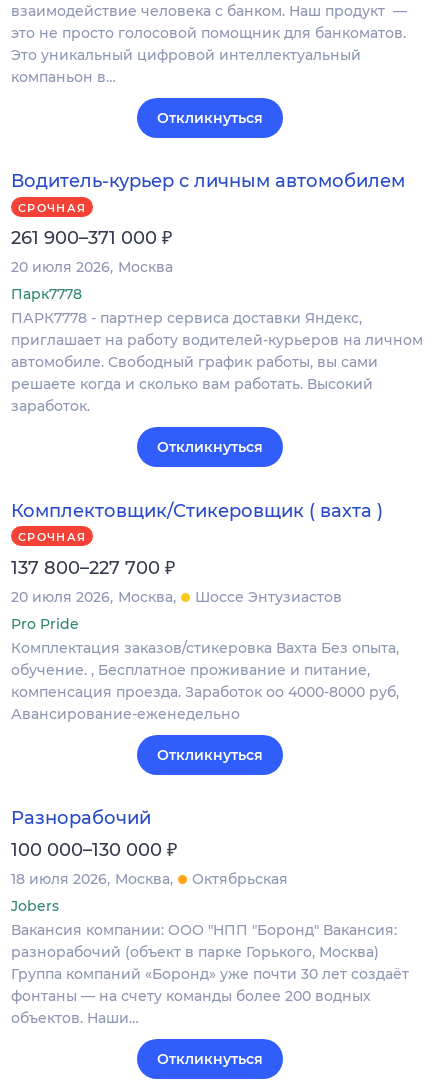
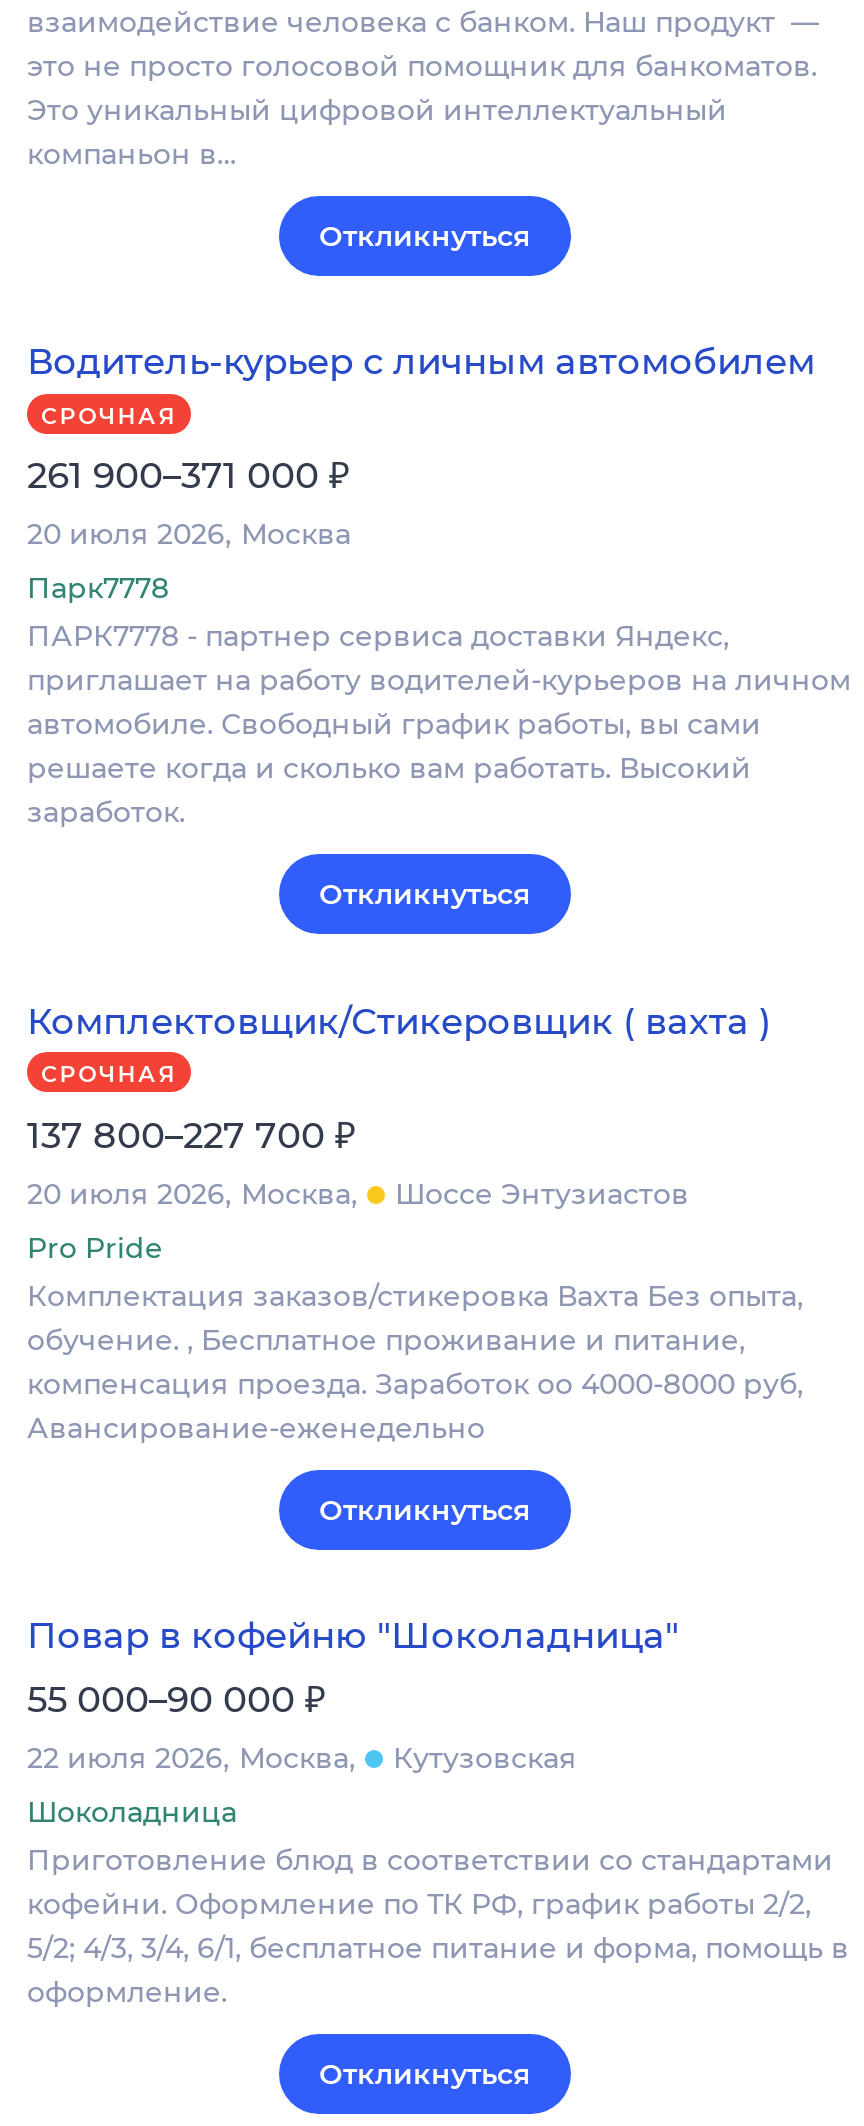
[11,807,288,888] Разнорабочий | 100 000–130 000 ₽ | 18 июля 2026 Москва | Октябрьская -> [27,1614,679,1776] Повар в кофейню "Шоколадница" | 55 000–90 000 ₽ | 22 июля 2026 Москва | Кутузовская
[11,897,409,1027] Jobers | Вакансия компании: ООО "НПП "Боронд" Вакансия: | разнорабочий (объект в парке Горького, Москва) | Группа компаний «Боронд» уже почти 30 лет создаёт | фонтаны — на счету команды более 200 водных | объектов. Наши… -> [27,1794,849,2010] Шоколадница | Приготовление блюд в соответствии со стандартами | кофейни. Оформление по ТК РФ, график работы 2/2, | 5/2; 4/3, 3/4, 6/1, бесплатное питание и форма, помощь в | оформление.

